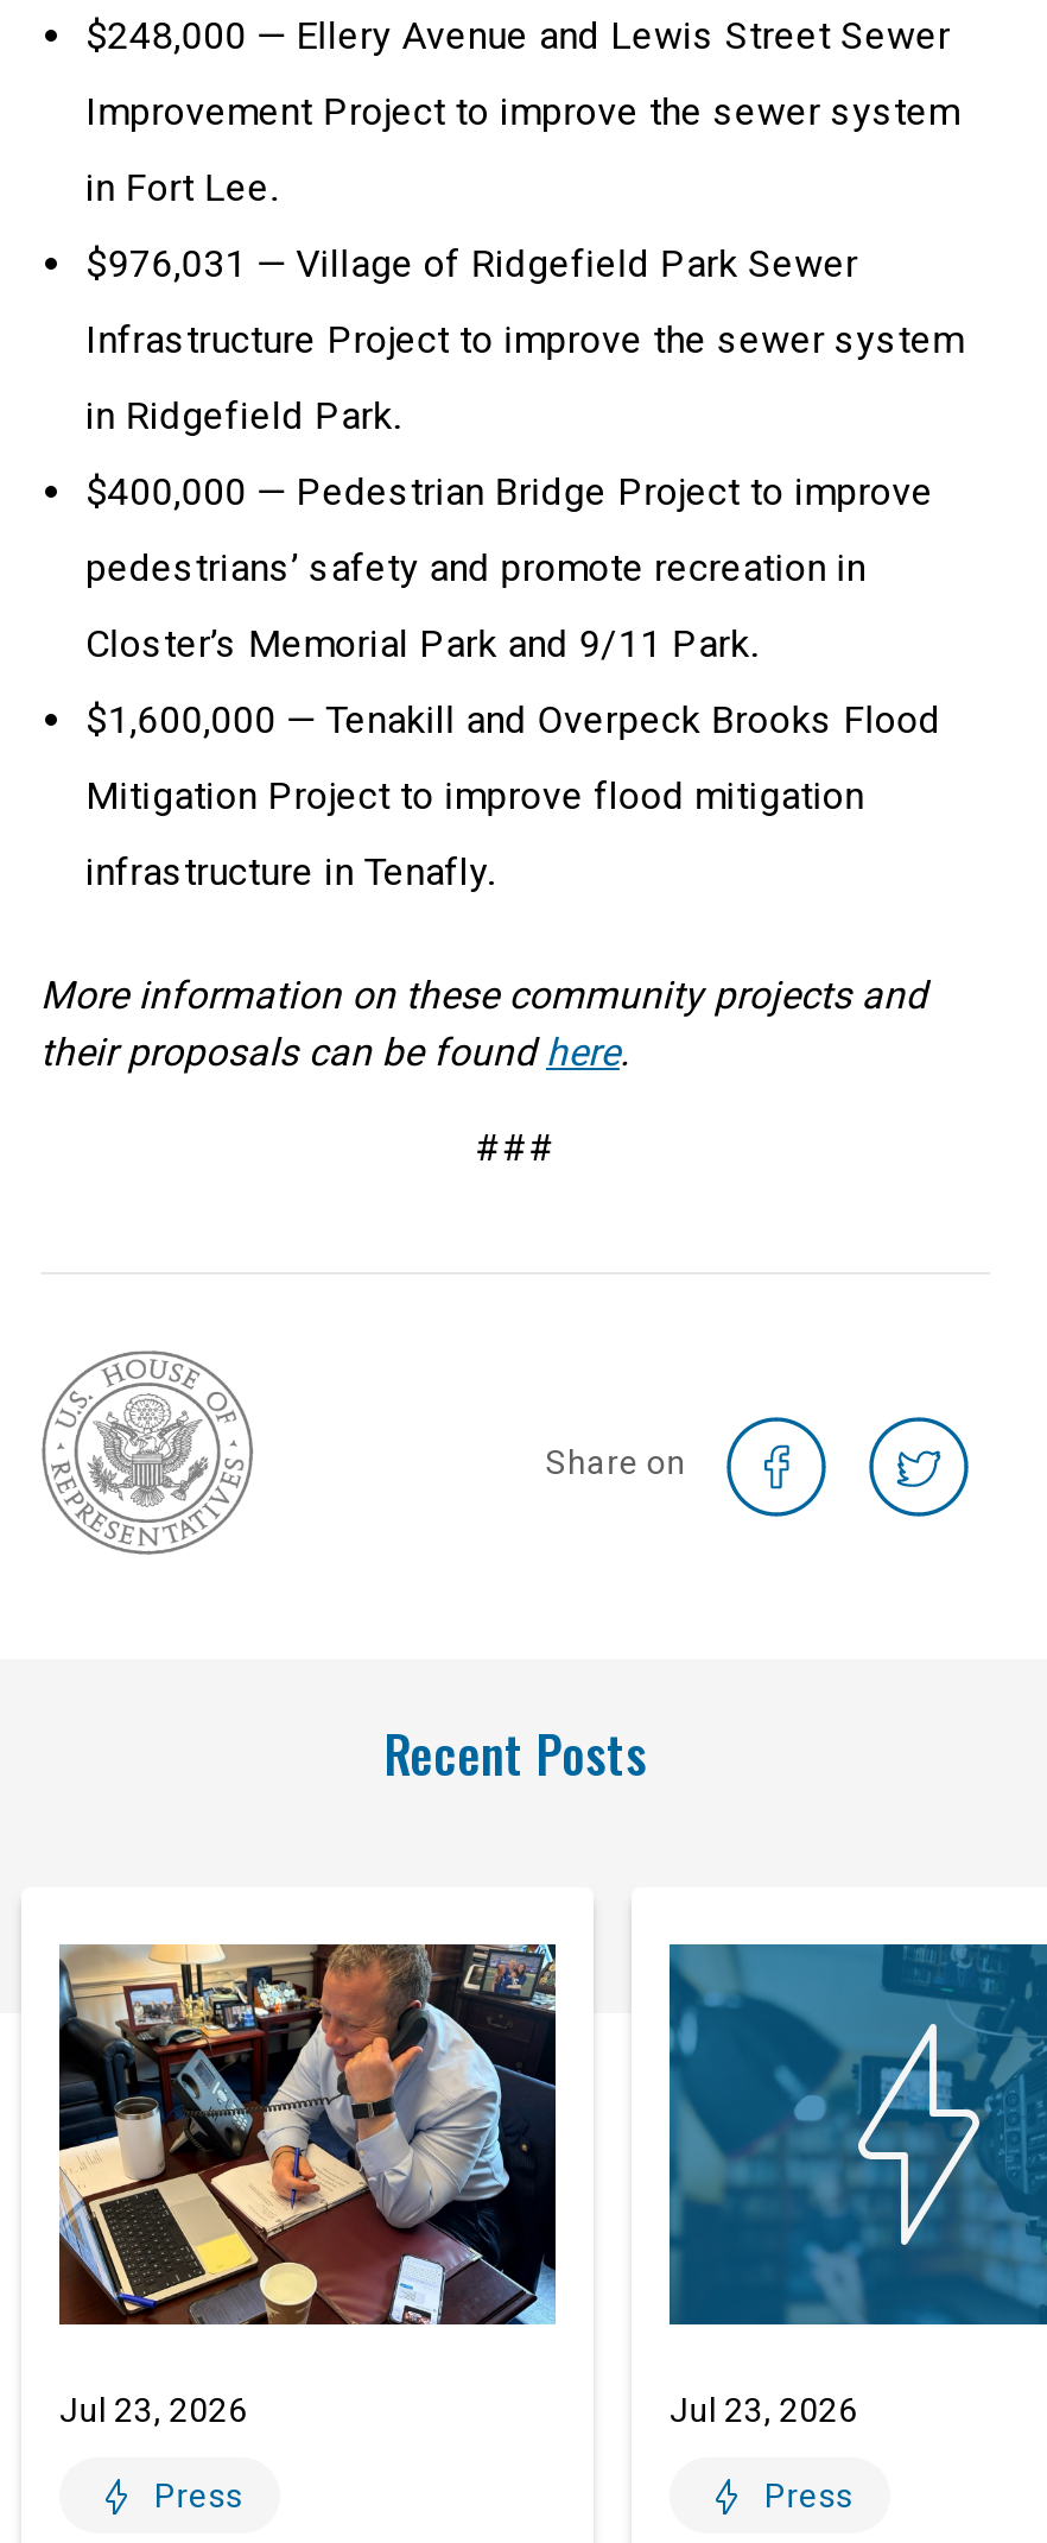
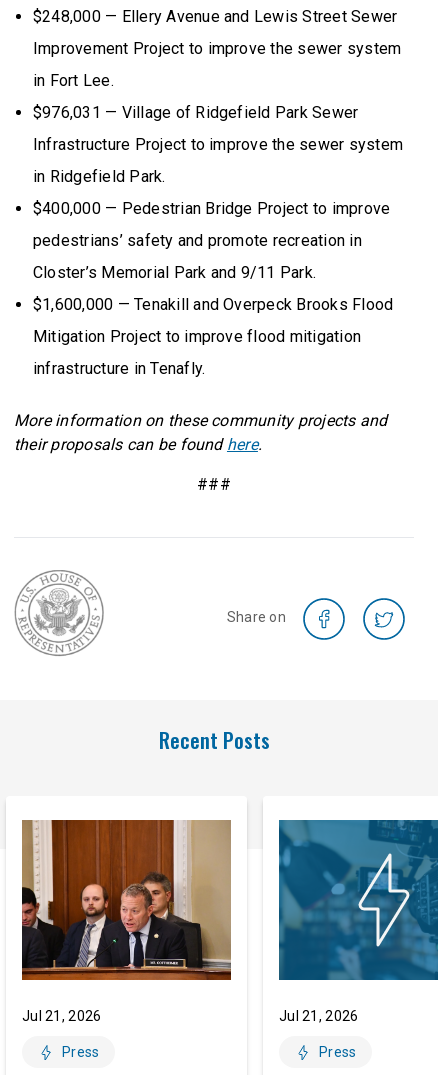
[57,1942,558,2429] [image] | Jul 23, 2026 -> [21,819,232,1024] [image] | Jul 21, 2026
[670,2391,858,2429] Jul 23, 2026 -> [279,1008,358,1024] Jul 21, 2026

